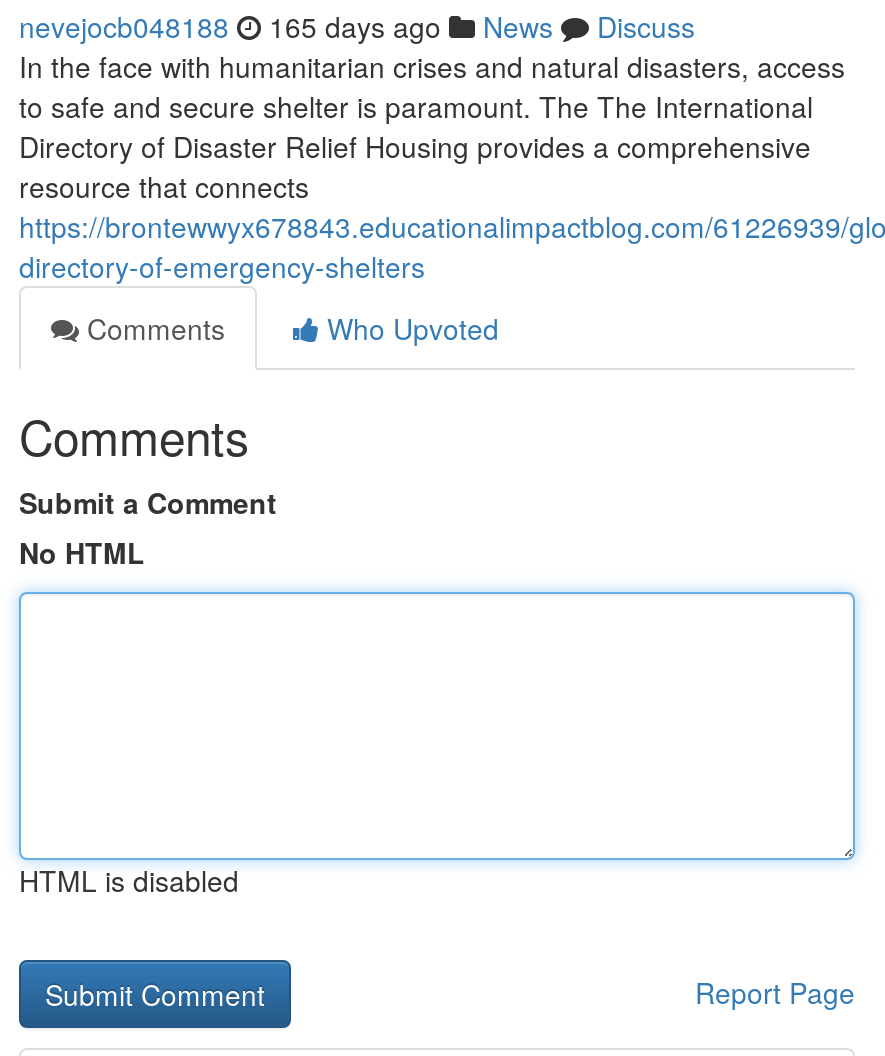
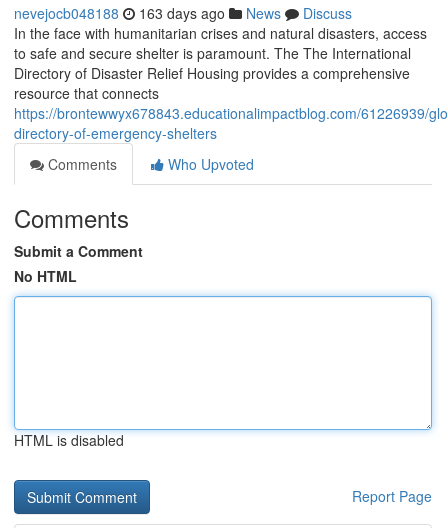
[19,6,695,46] nevejocb048188 165 days ago News Discuss -> [14,3,352,23] nevejocb048188 163 days ago News Discuss

